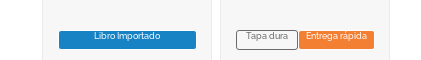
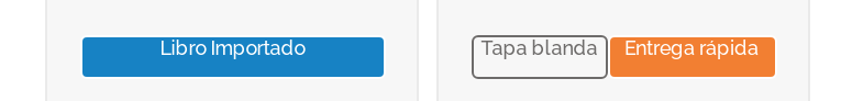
[246,31,288,41] Tapa dura -> [481,38,597,60] Tapa blanda

